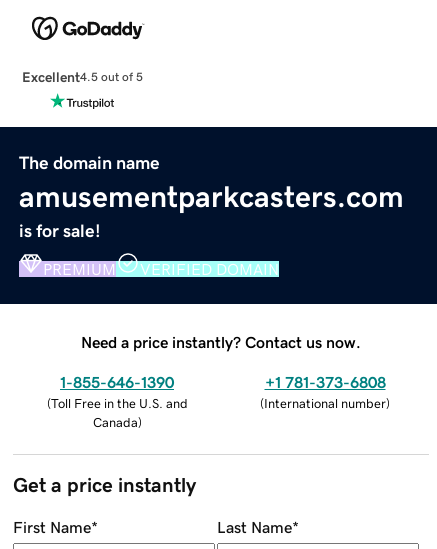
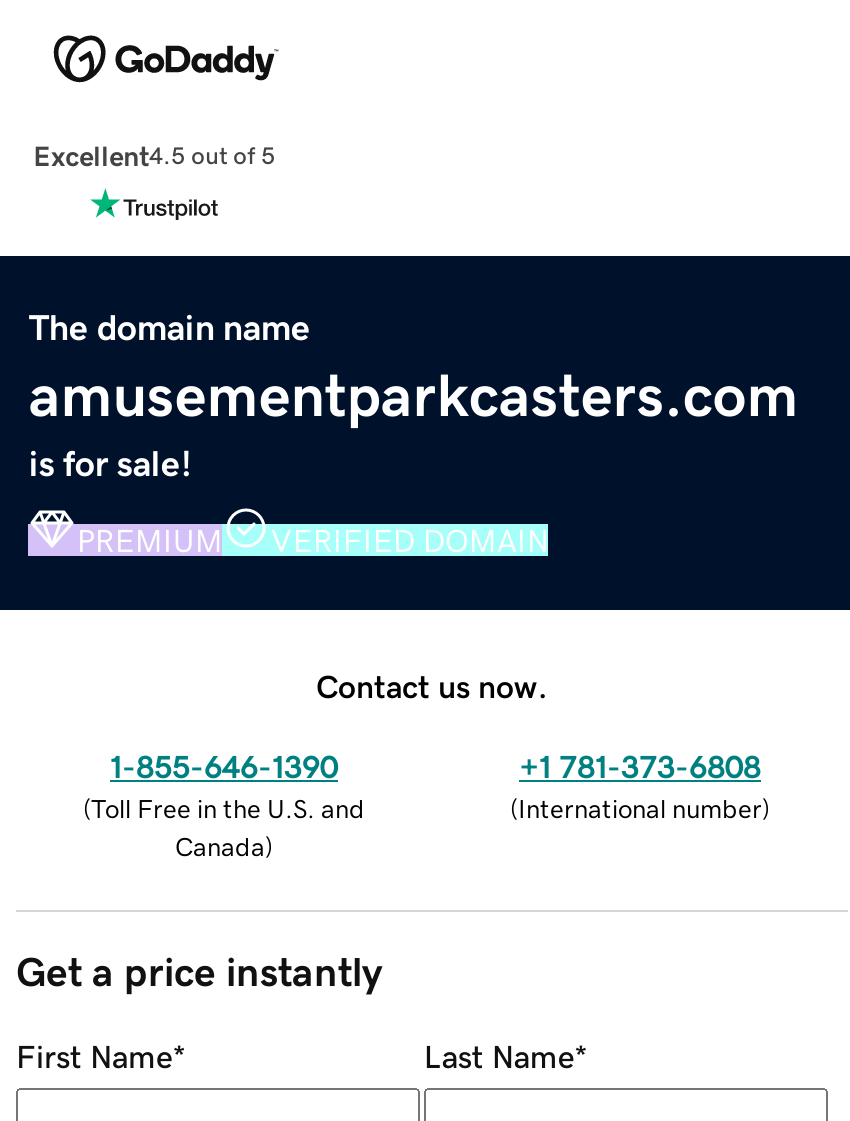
[81,334,361,350] Need a price instantly? Contact us now. -> [316,669,548,701] Contact us now.

